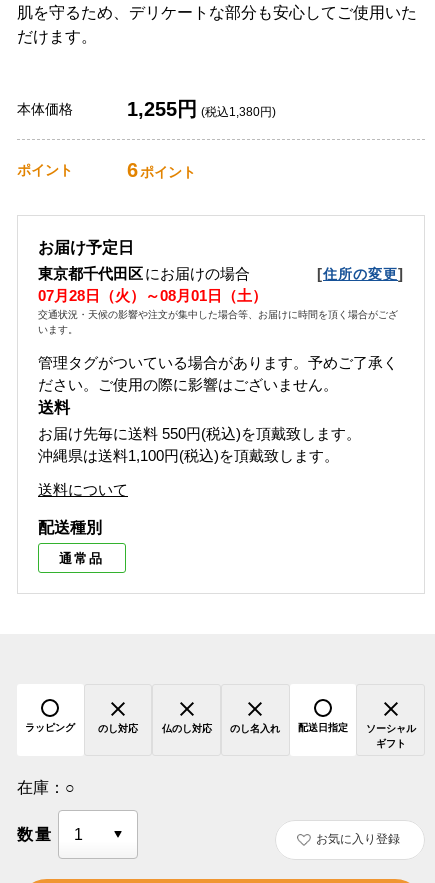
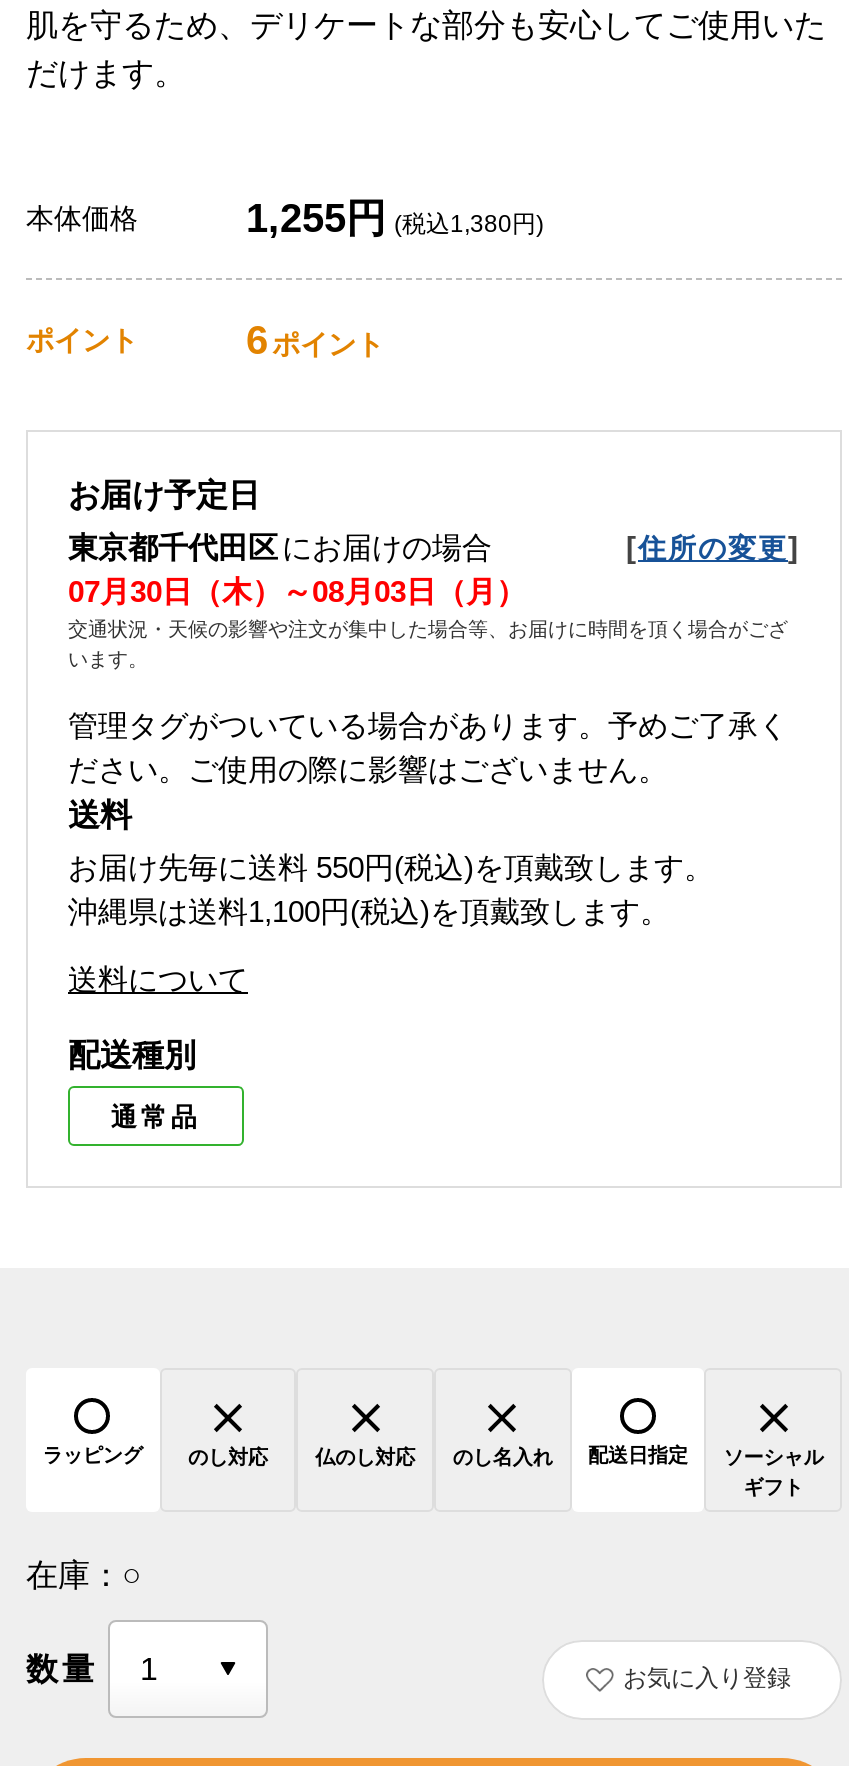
[38,287,267,304] 07月28日（火）～08月01日（土） -> [68,575,526,609] 07月30日（木）～08月03日（月）

